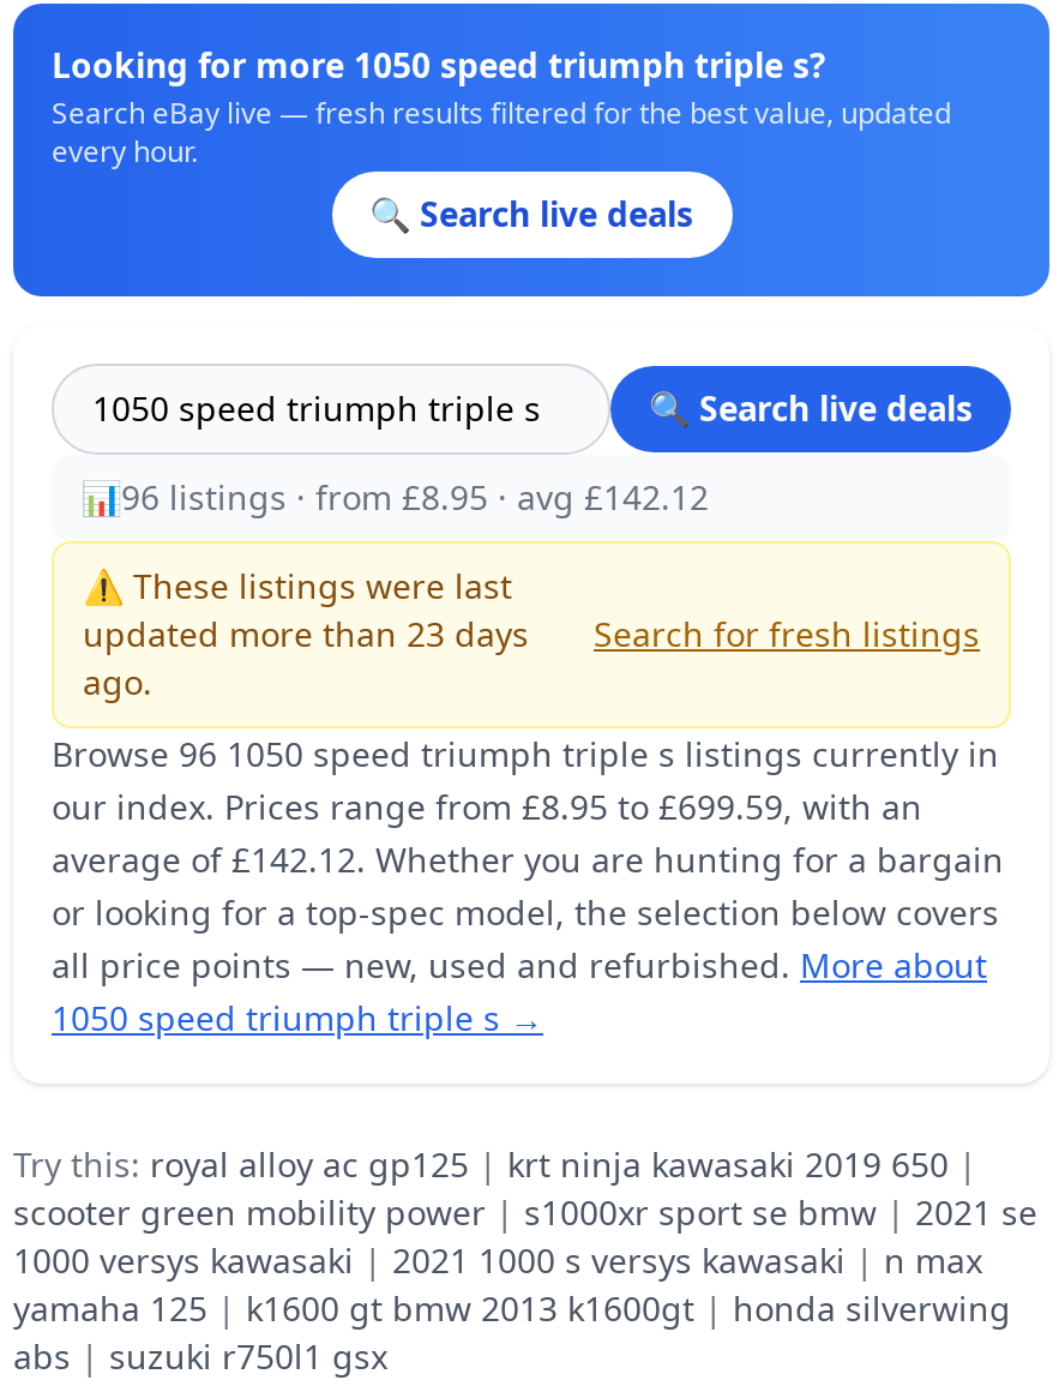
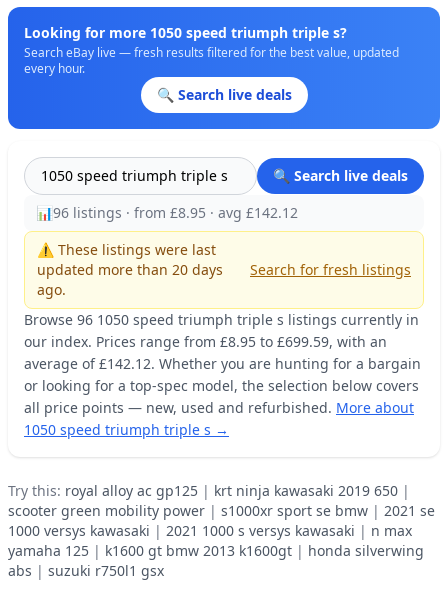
[83,611,529,656] updated more than 23 days -> [37,260,223,279] updated more than 20 days

